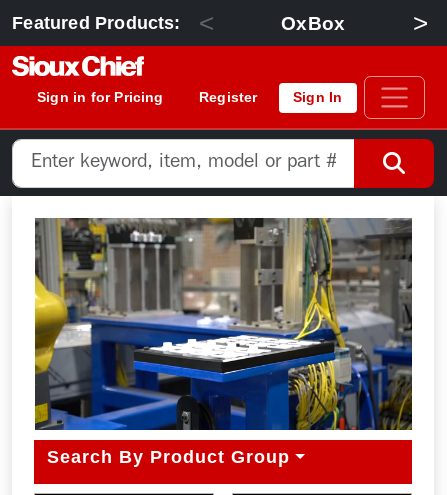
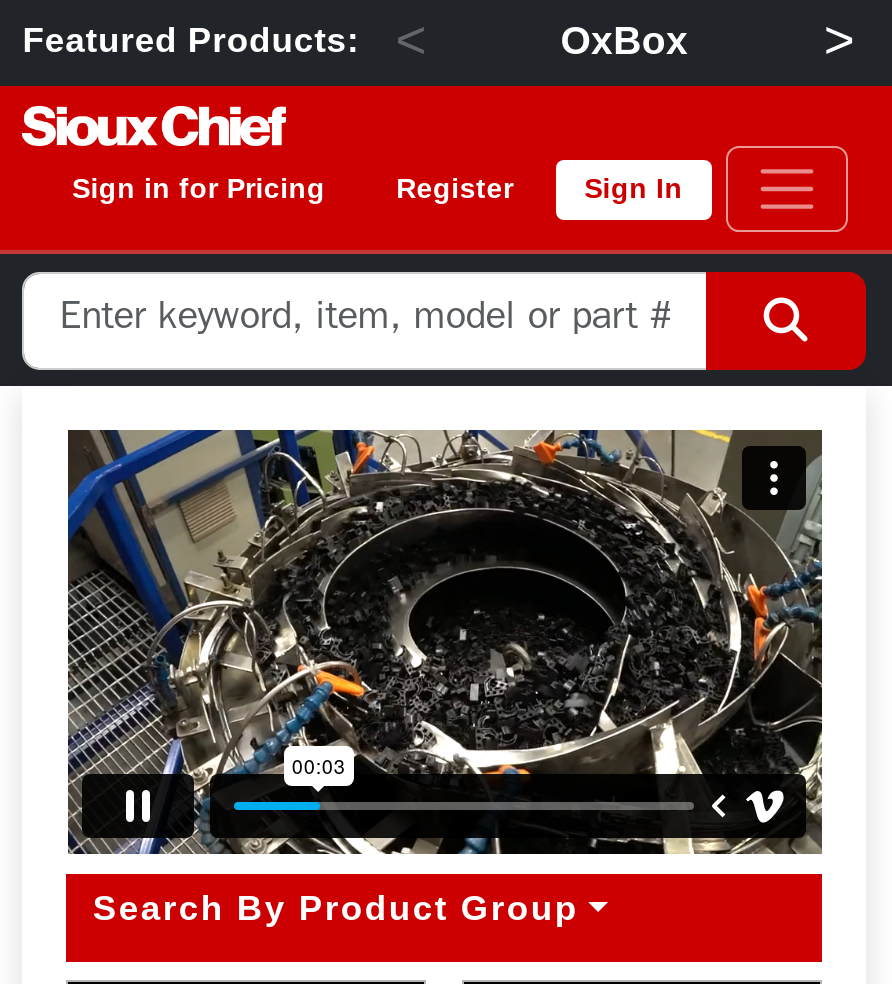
[34,217,413,431] [image] -> [66,428,824,856] [image]

